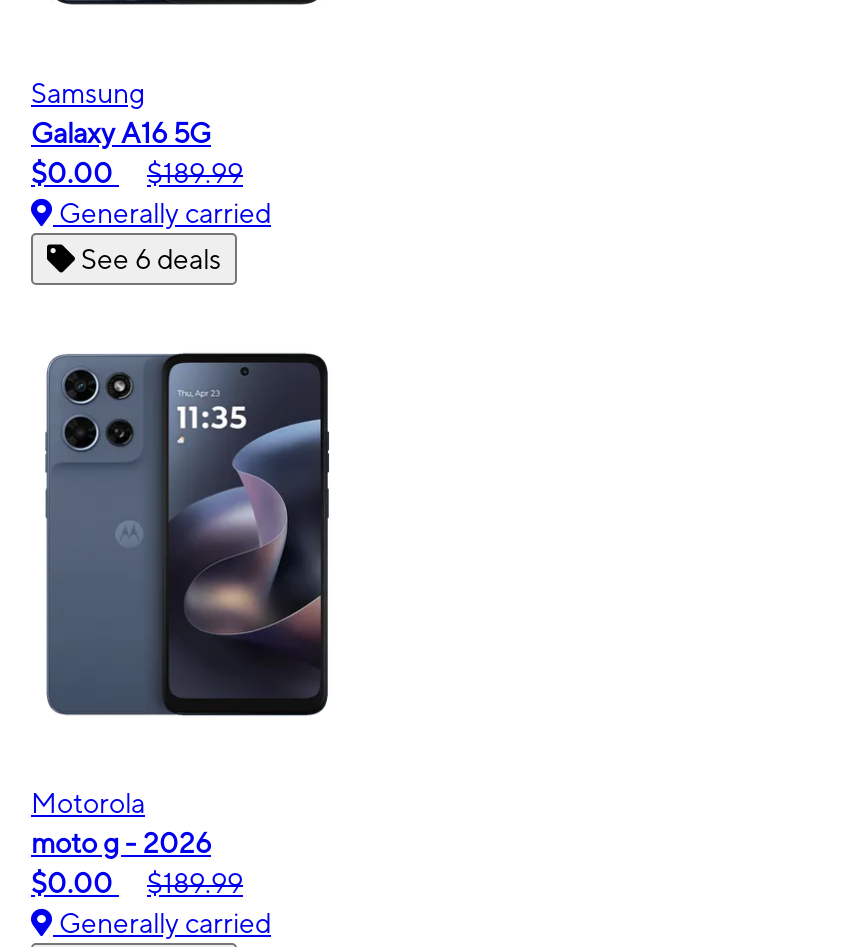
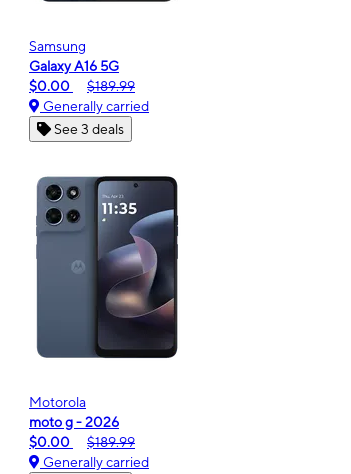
[81,242,221,274] See 6 deals -> [54,121,124,137] See 3 deals

